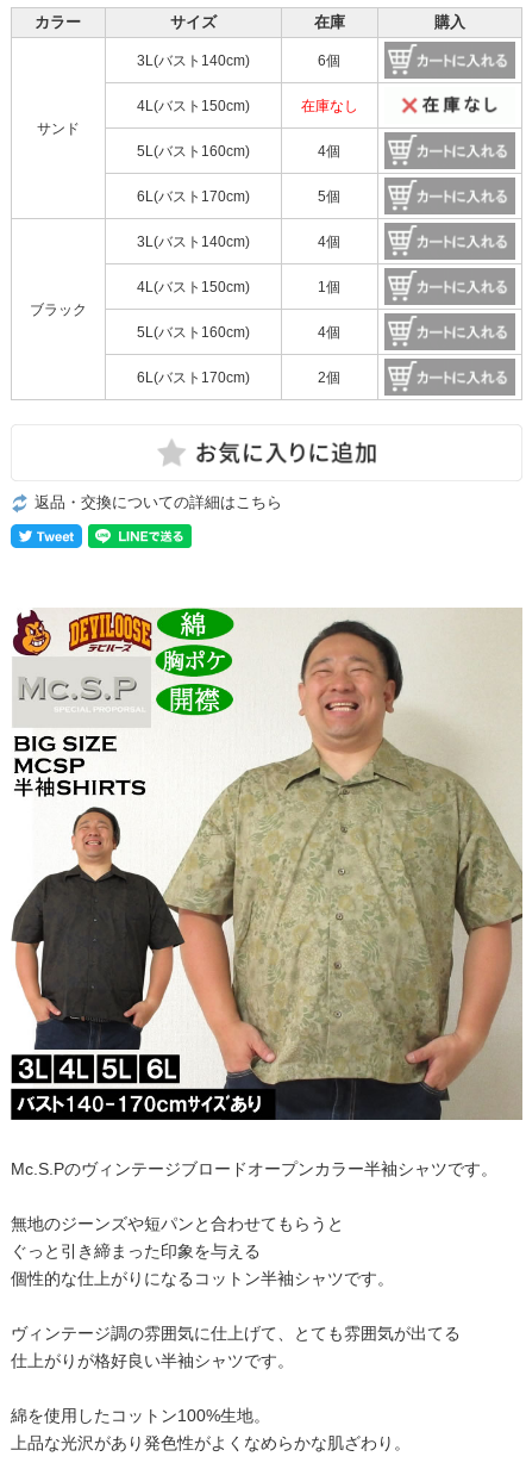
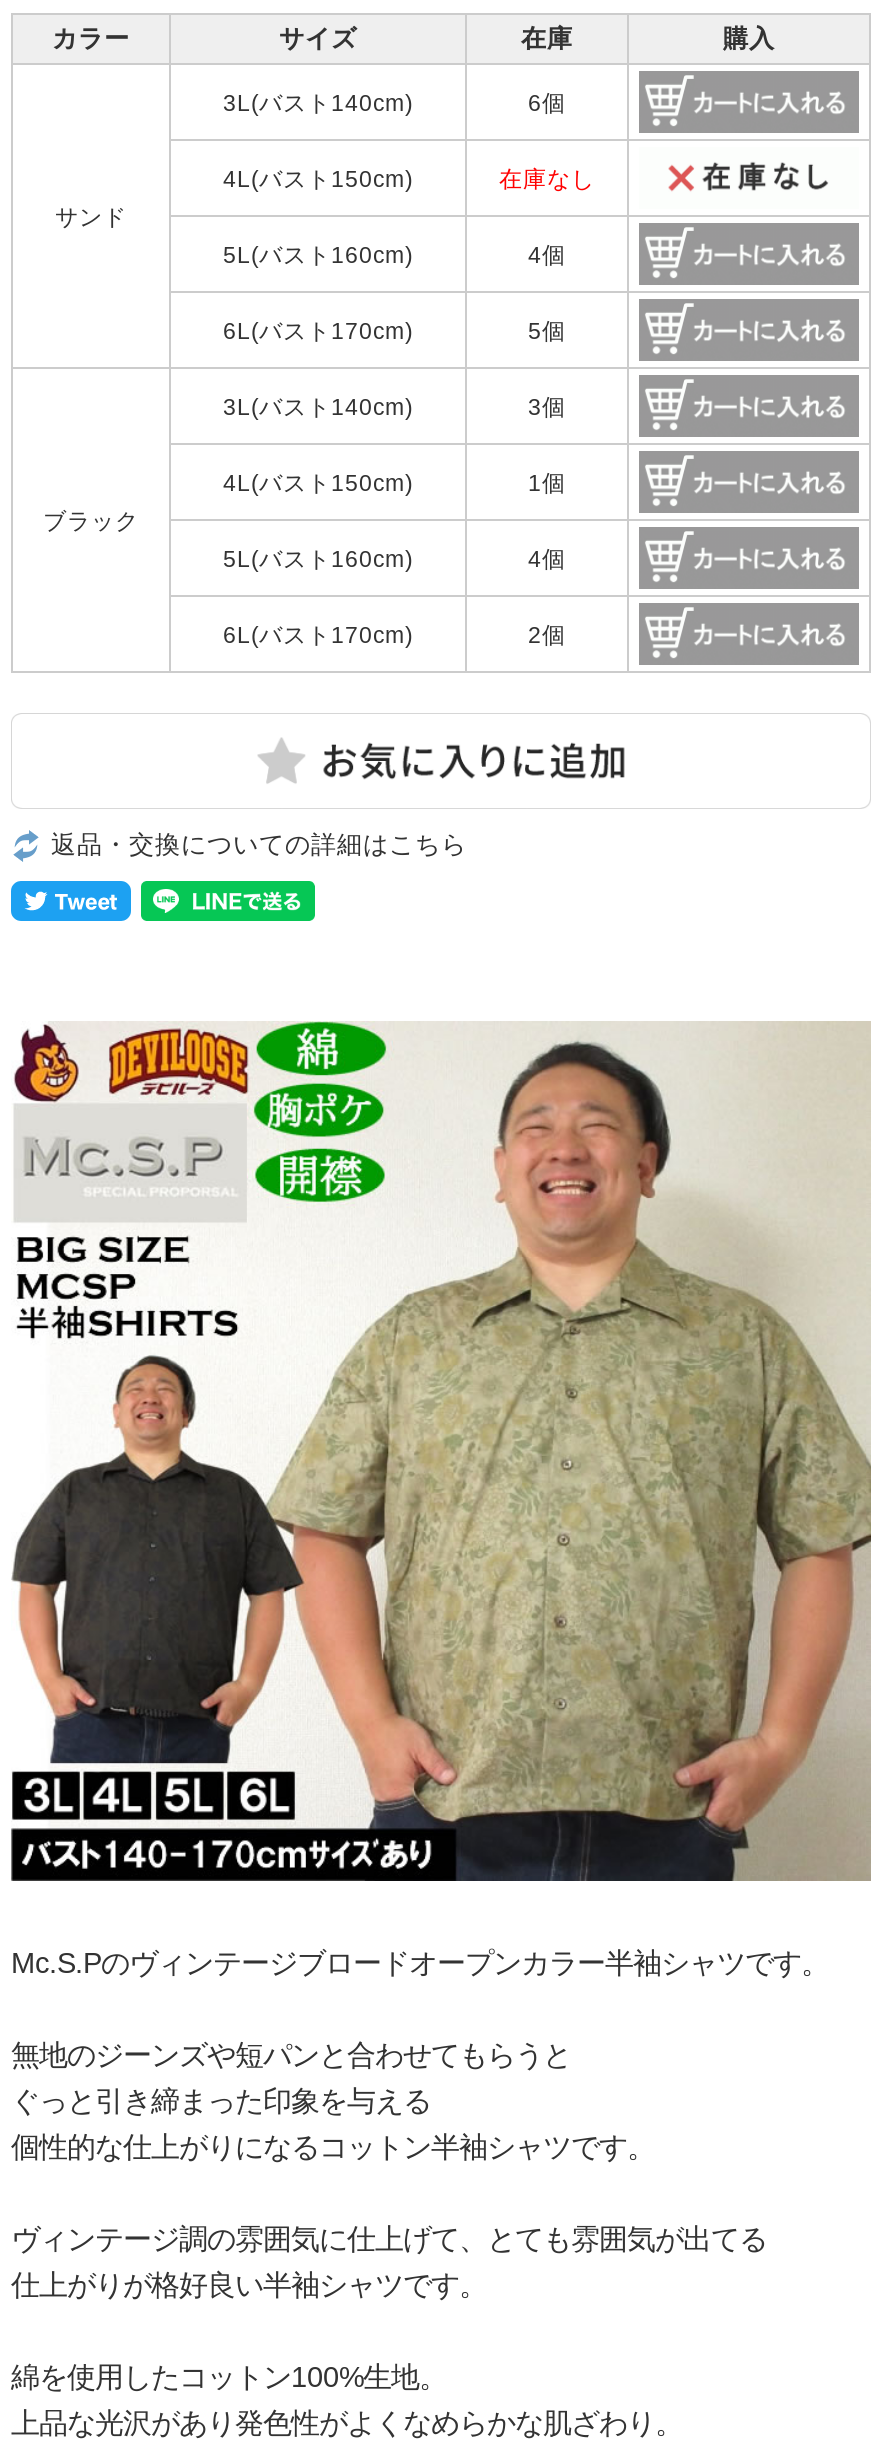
[318,234,341,249] 4個 -> [528,394,566,420] 3個

